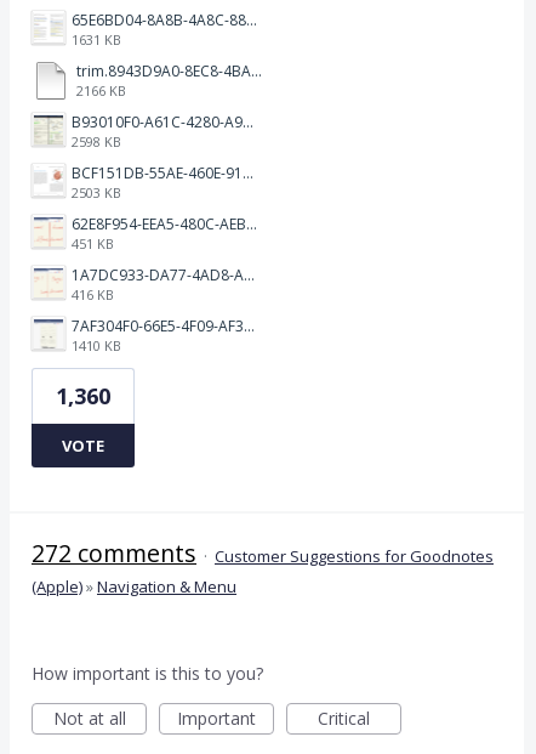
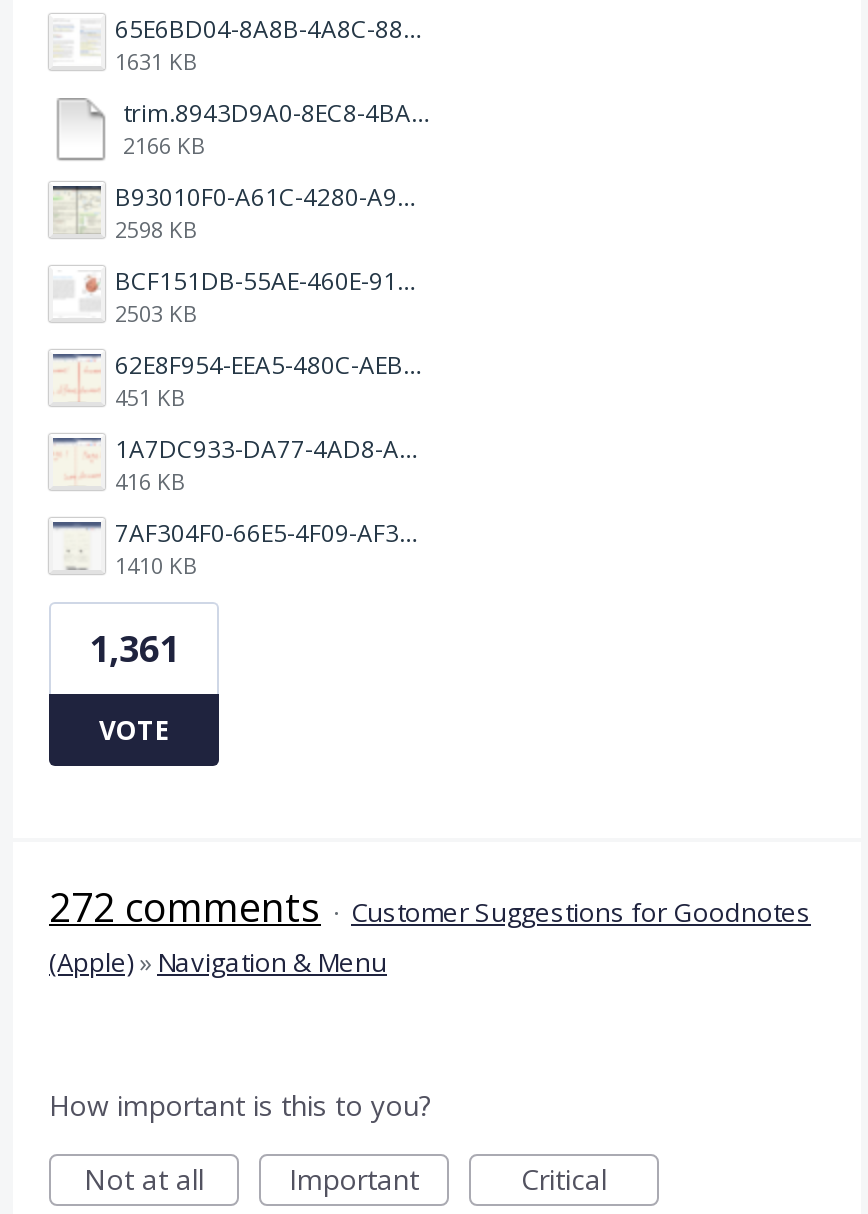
[56,381,110,410] 1,360 -> [89,624,179,672] 1,361

